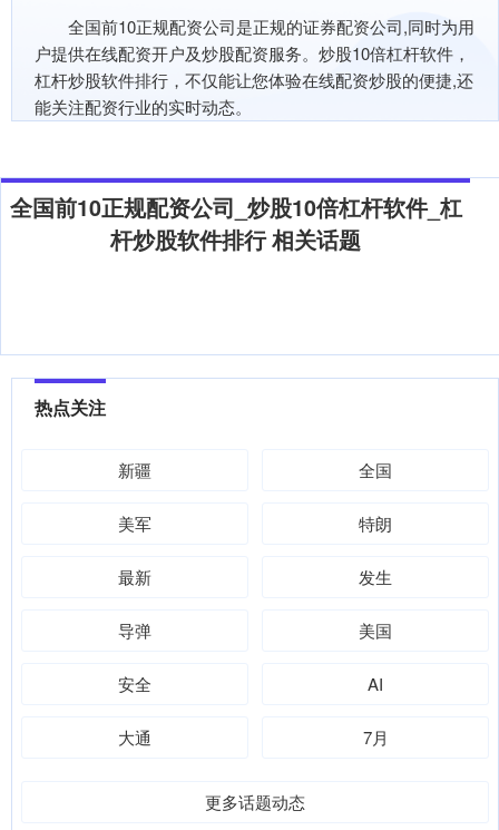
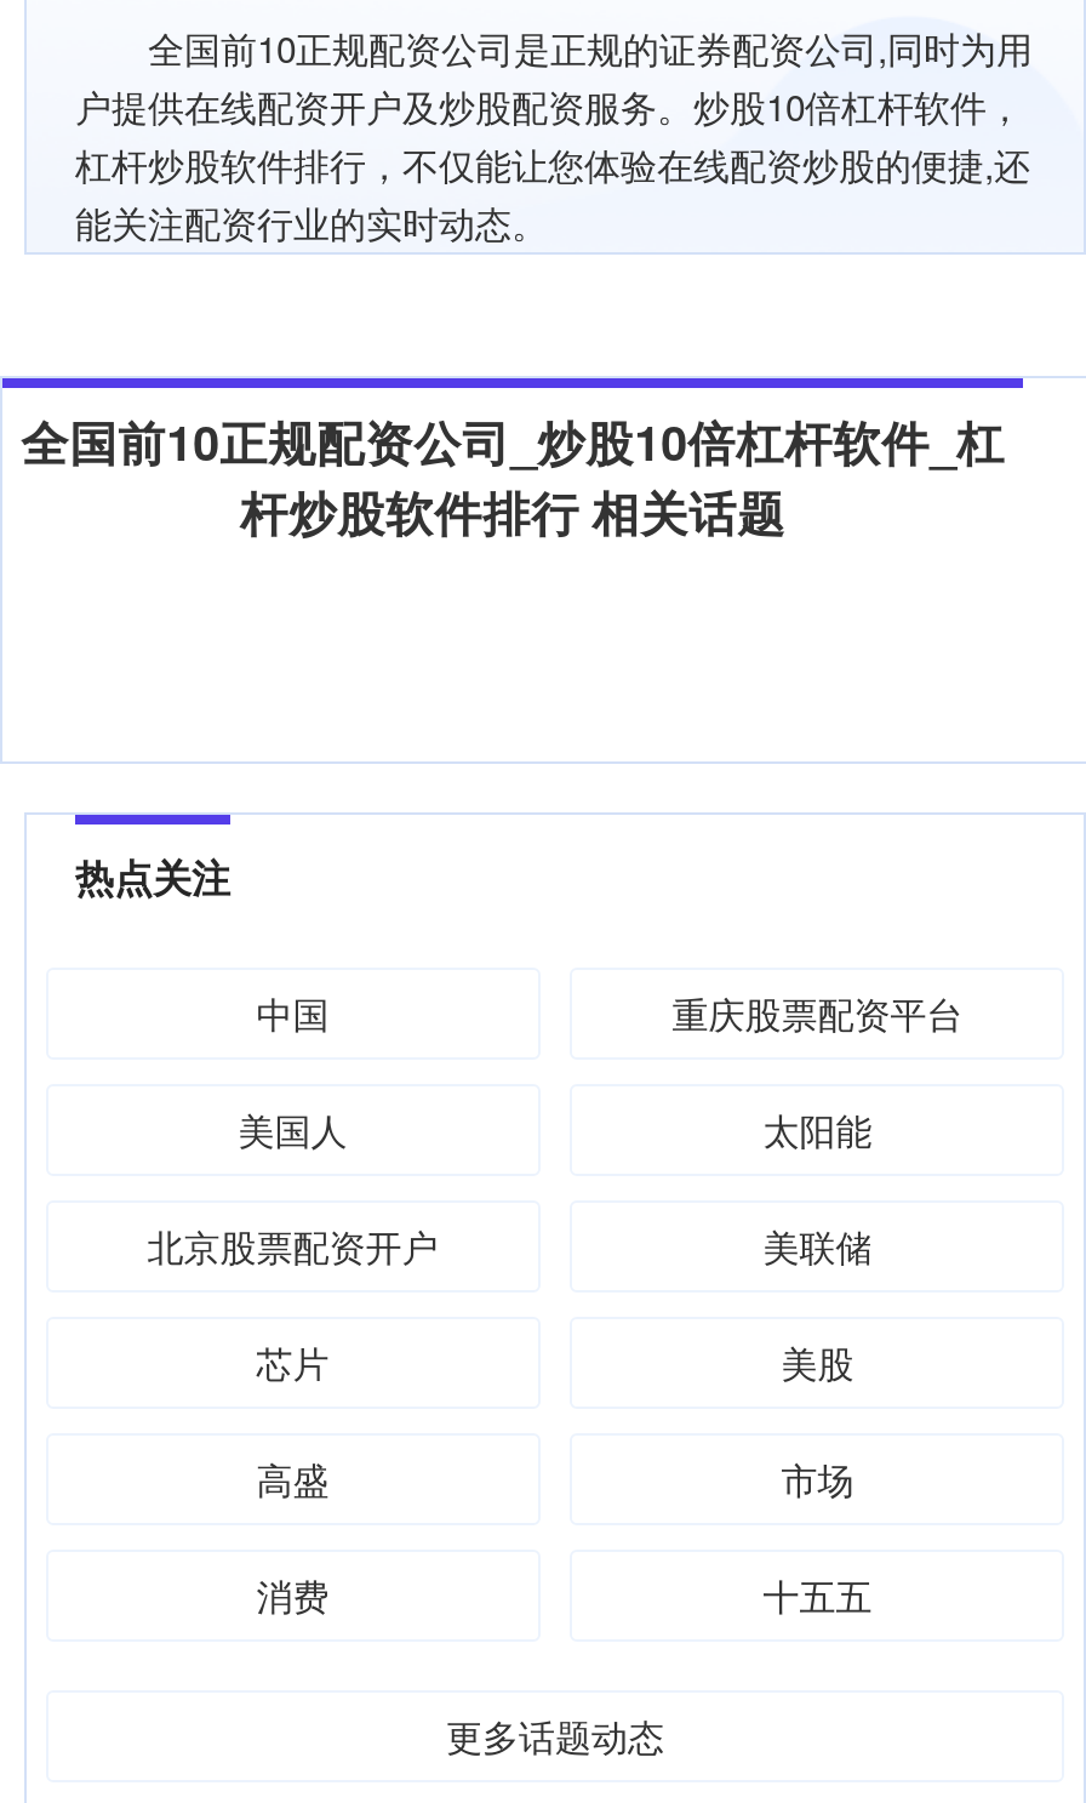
[118,458,392,481] 新疆 | 全国 -> [256,987,963,1038] 中国 | 重庆股票配资平台
[118,511,392,535] 美军 | 特朗 -> [238,1103,872,1154] 美国人 | 太阳能
[118,565,392,588] 最新 | 发生 -> [147,1220,872,1271] 北京股票配资开户 | 美联储
[118,618,392,642] 导弹 | 美国 -> [256,1336,854,1387] 芯片 | 美股
[118,672,383,695] 安全 | AI -> [256,1453,854,1504] 高盛 | 市场
[118,725,388,749] 大通 | 7月 -> [256,1569,872,1620] 消费 | 十五五

